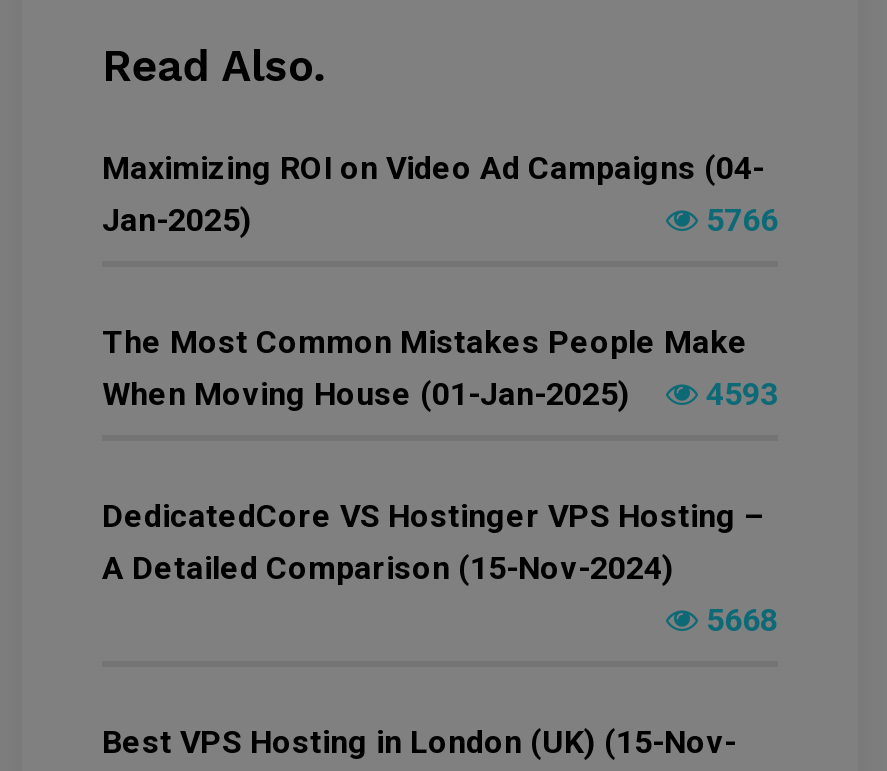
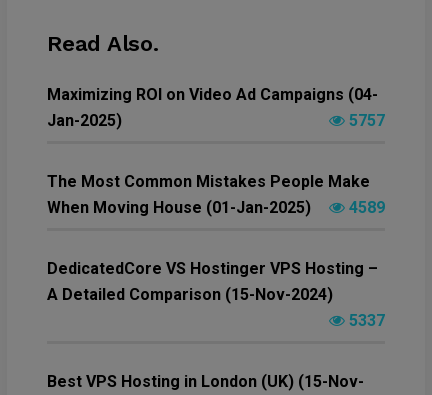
[698,202,778,240] 5766 -> [345,111,385,130] 5757
[102,376,778,414] When Moving House (01-Jan-2025) 4593 -> [47,198,385,217] When Moving House (01-Jan-2025) 4589
[698,602,778,640] 5668 -> [345,311,385,330] 5337

